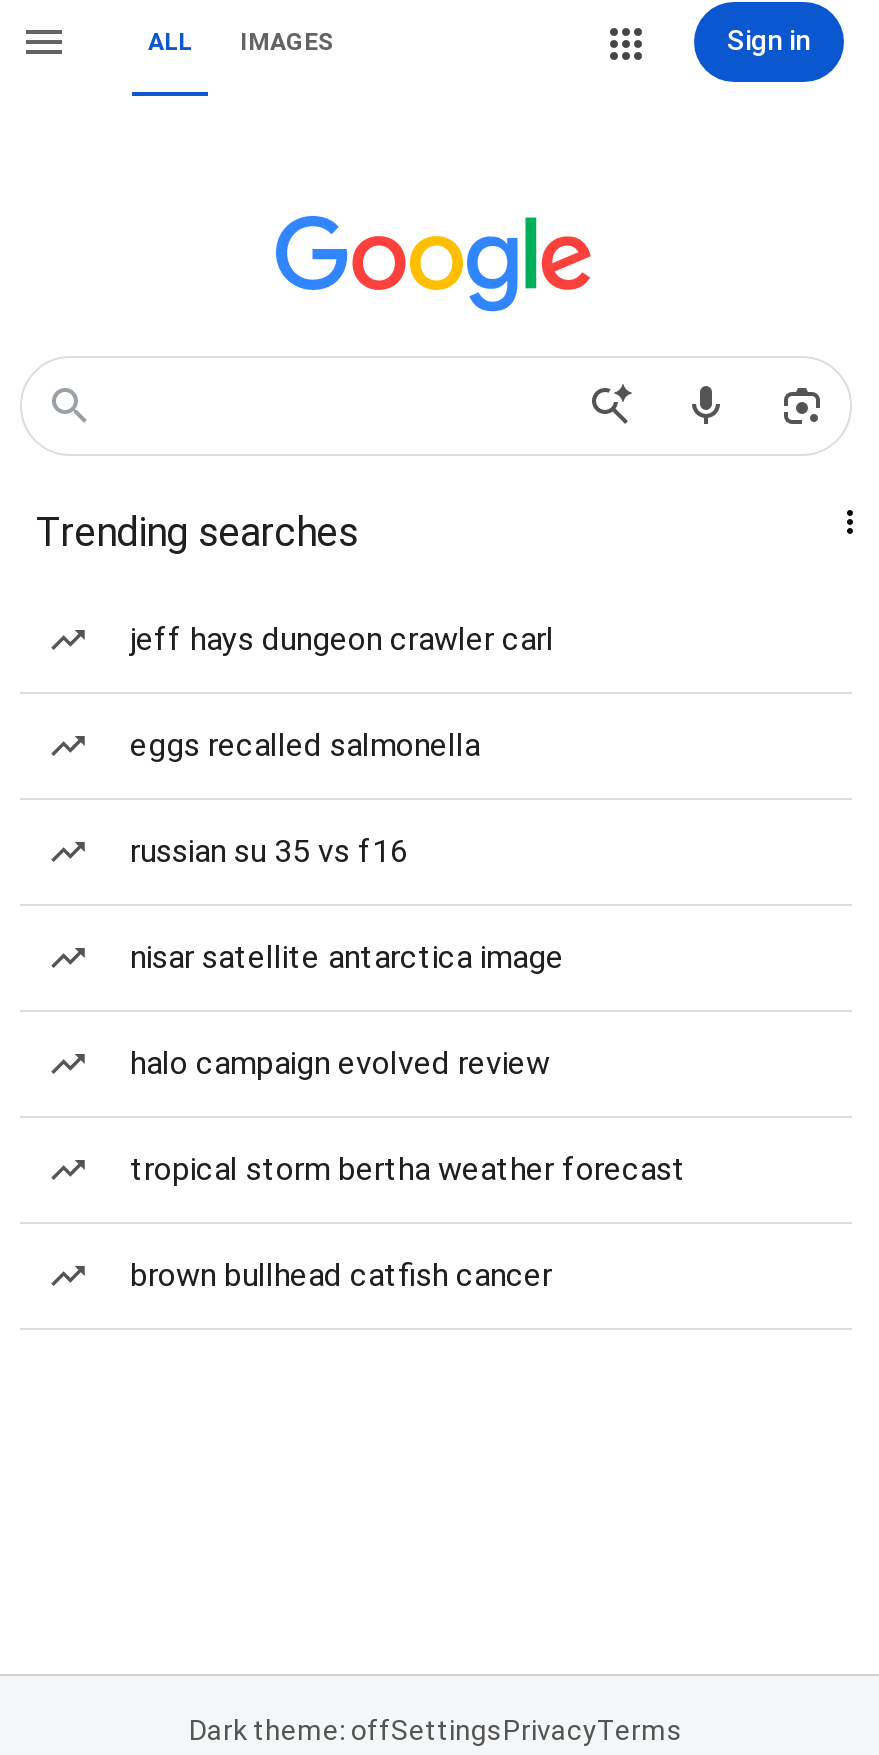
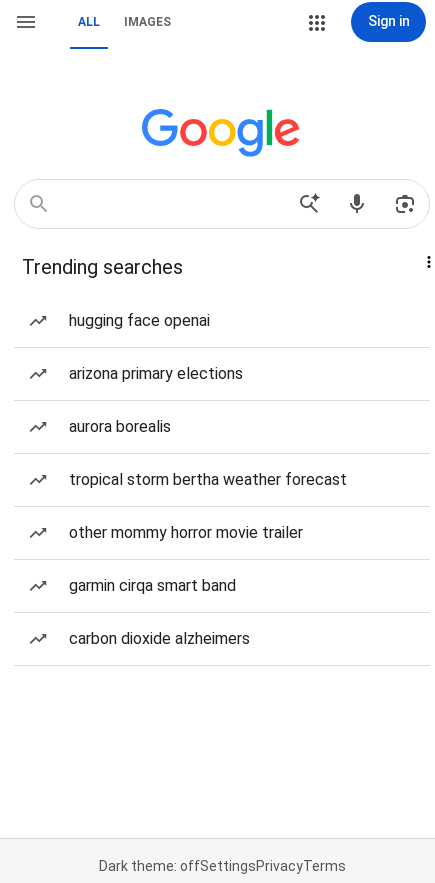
[130,620,564,1082] jeff hays dungeon crawler carl | eggs recalled salmonella | russian su 35 vs f16 | nisar satellite antarctica image | halo campaign evolved review -> [69,311,243,436] hugging face openai | arizona primary elections | aurora borealis
moved [130,1150,686,1188] -> [69,470,347,489]: tropical storm bertha weather forecast
[130,1256,552,1294] brown bullhead catfish cancer -> [69,523,303,648] other mommy horror movie trailer | garmin cirqa smart band | carbon dioxide alzheimers

